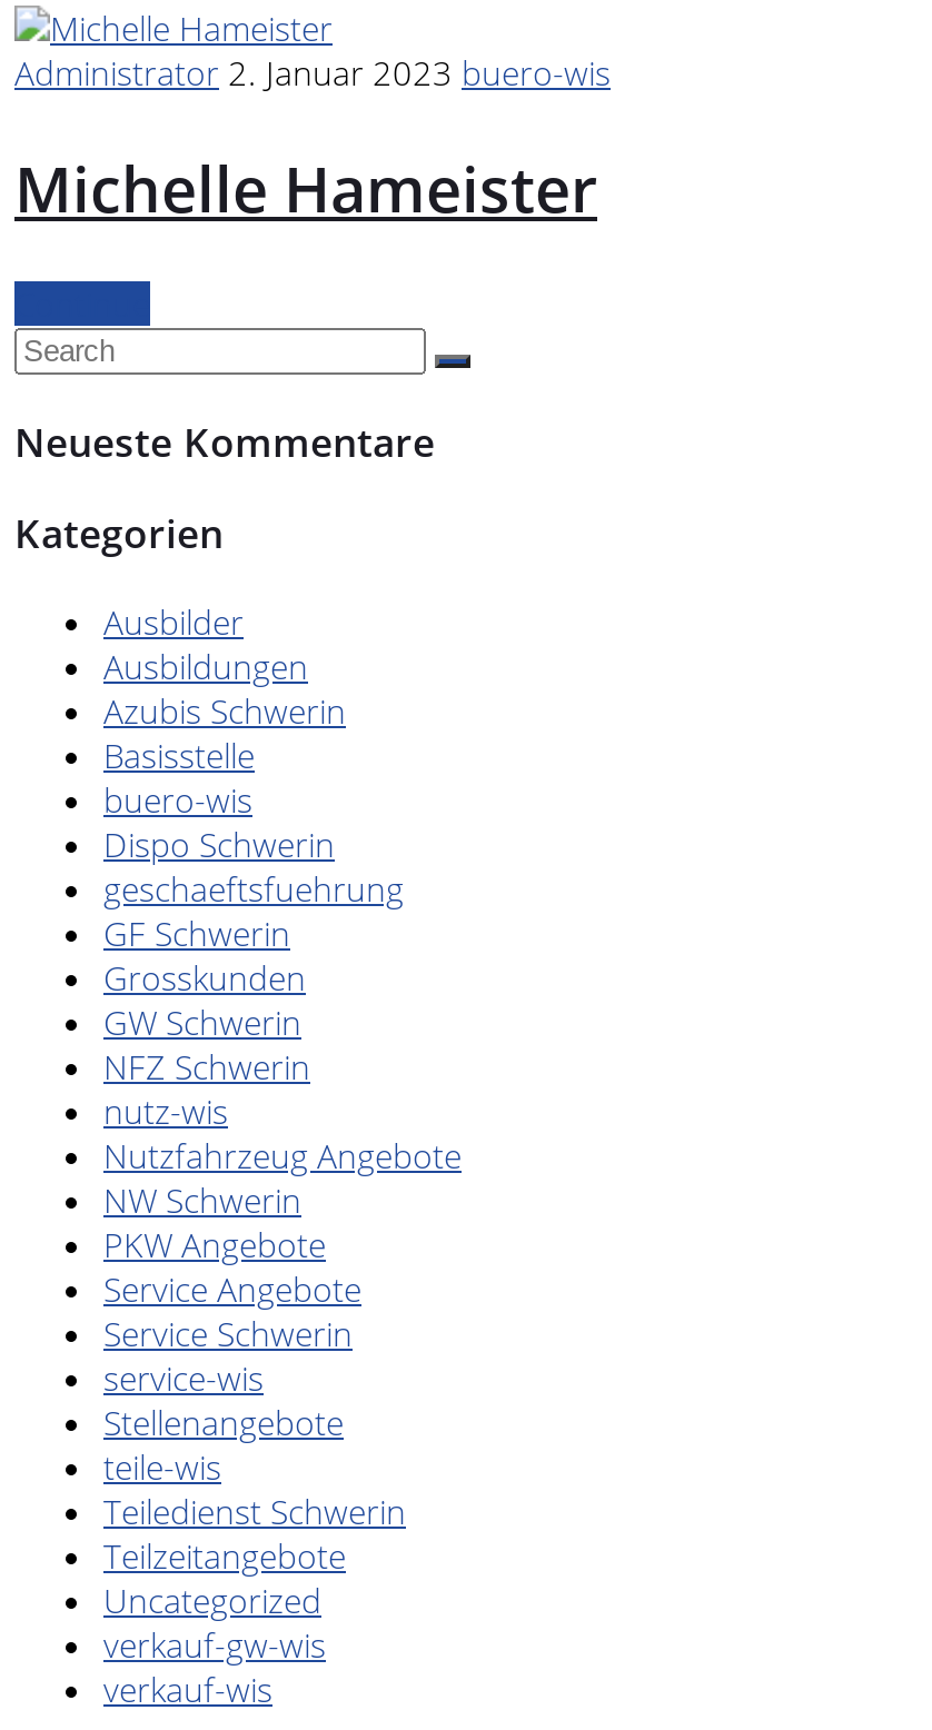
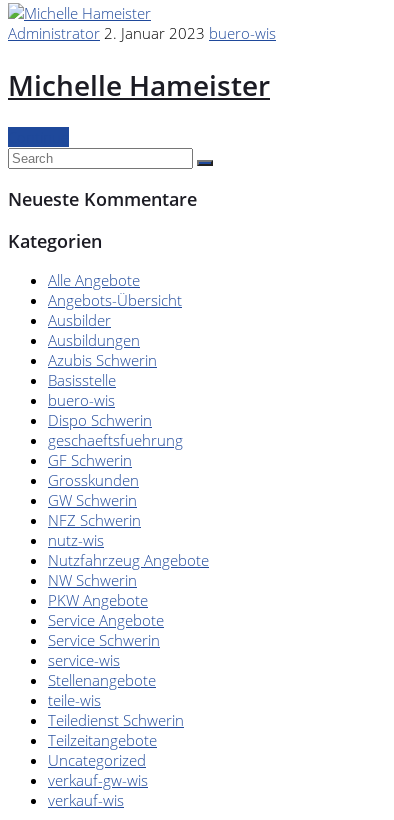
none -> [48,270,182,310] Alle Angebote | Angebots-Übersicht

